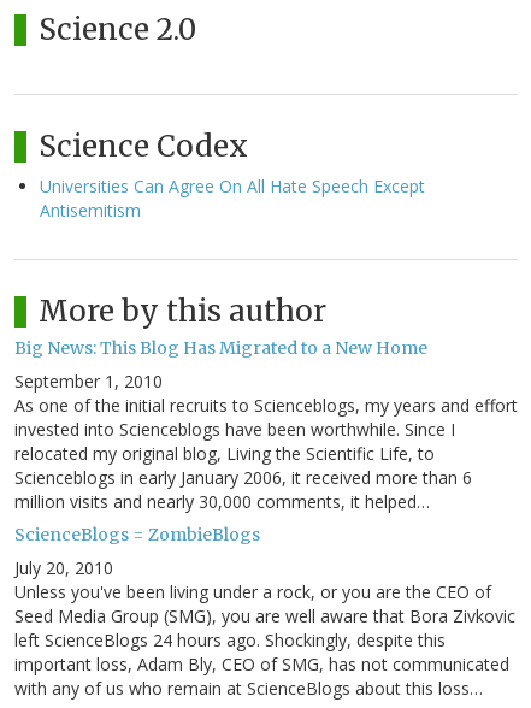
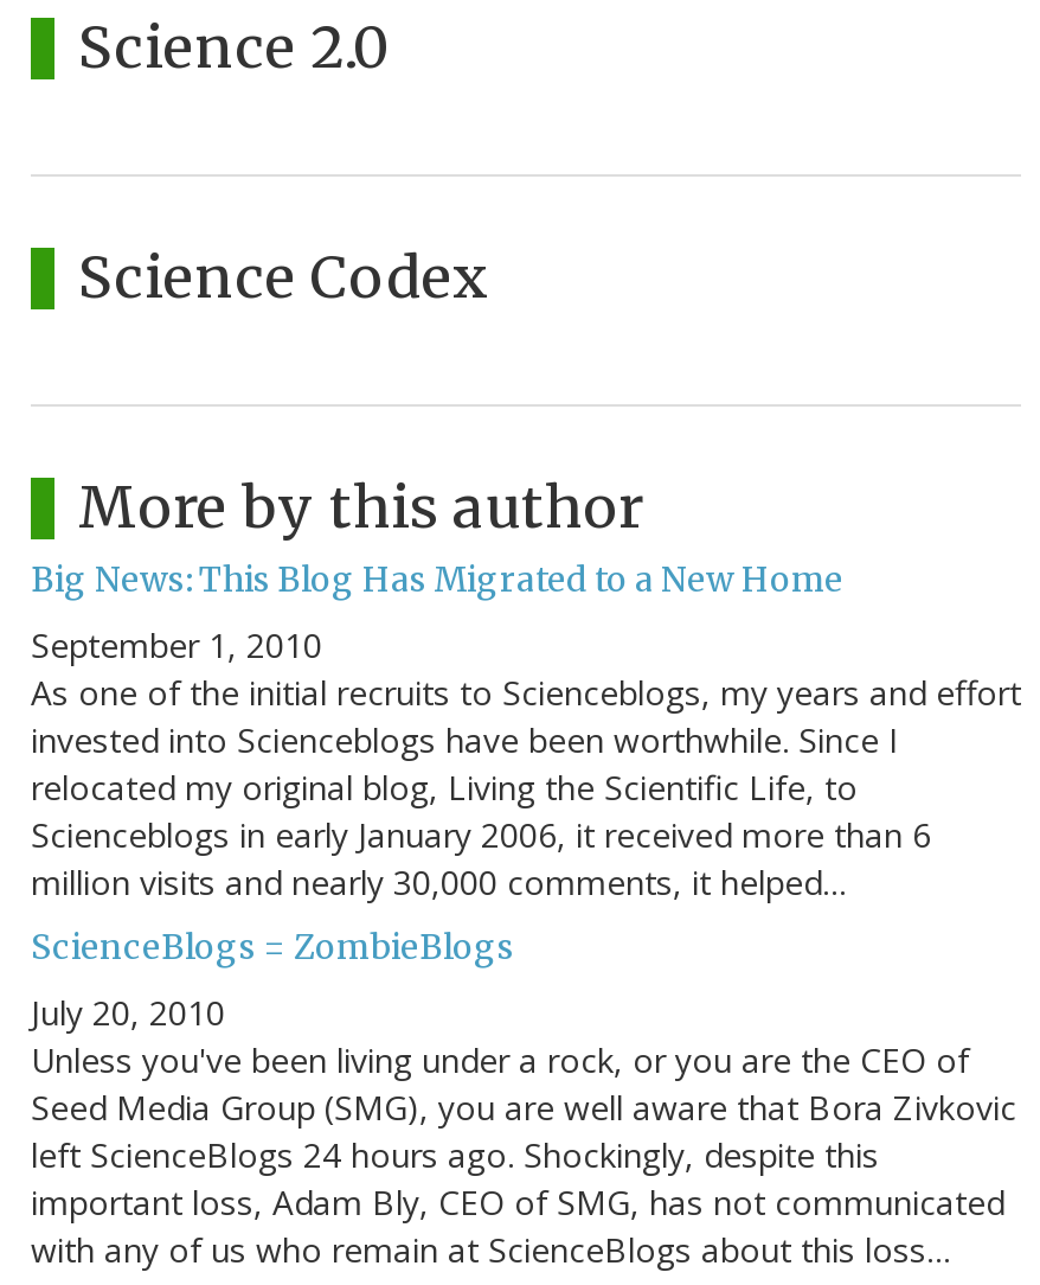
[40,175,425,222] Universities Can Agree On All Hate Speech Except | Antisemitism -> none

